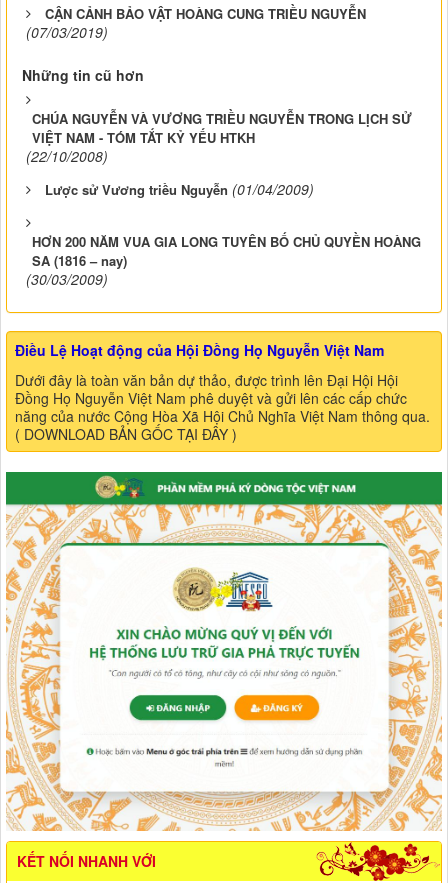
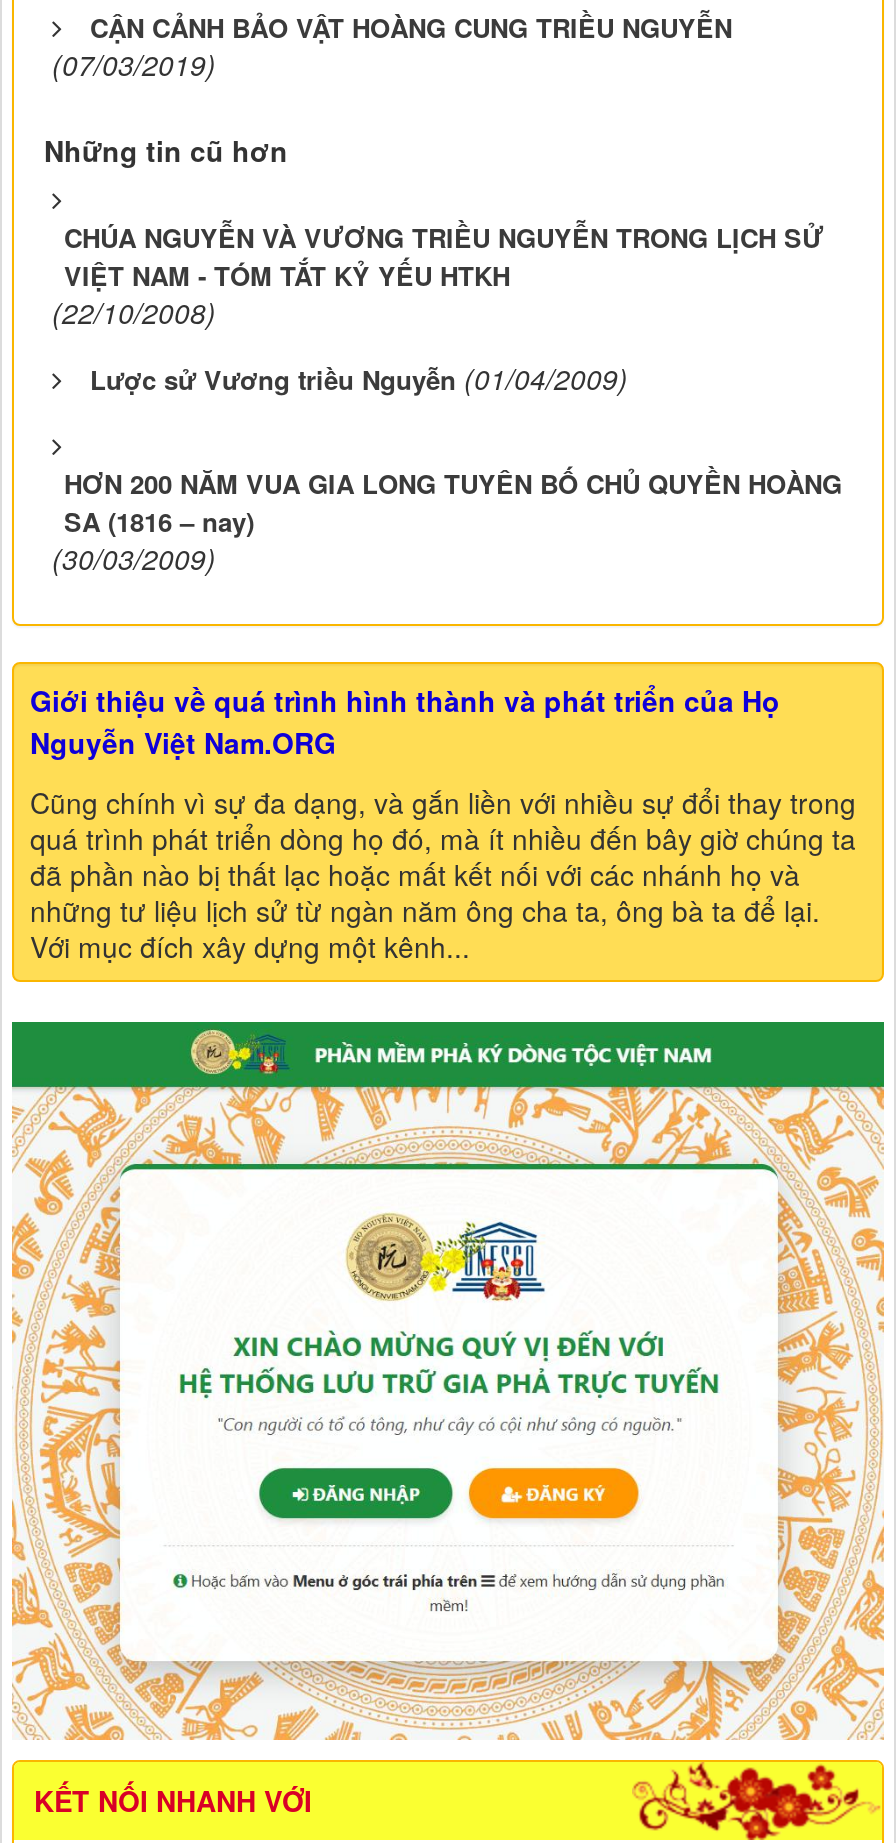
[15,340,384,360] Điều Lệ Hoạt động của Hội Đồng Họ Nguyễn Việt Nam -> [30,680,780,762] Giới thiệu về quá trình hình thành và phát triển của Họ | Nguyễn Việt Nam.ORG
[15,370,430,444] Dưới đây là toàn văn bản dự thảo, được trình lên Đại Hội Hội | Đồng Họ Nguyễn Việt Nam phê duyệt và gửi lên các cấp chức | năng của nước Cộng Hòa Xã Hội Chủ Nghĩa Việt Nam thông qua. | ( DOWNLOAD BẢN GỐC TẠI ĐÂY ) -> [30,782,856,966] Cũng chính vì sự đa dạng, và gắn liền với nhiều sự đổi thay trong | quá trình phát triển dòng họ đó, mà ít nhiều đến bây giờ chúng ta | đã phần nào bị thất lạc hoặc mất kết nối với các nhánh họ và | những tư liệu lịch sử từ ngàn năm ông cha ta, ông bà ta để lại. | Với mục đích xây dựng một kênh...

